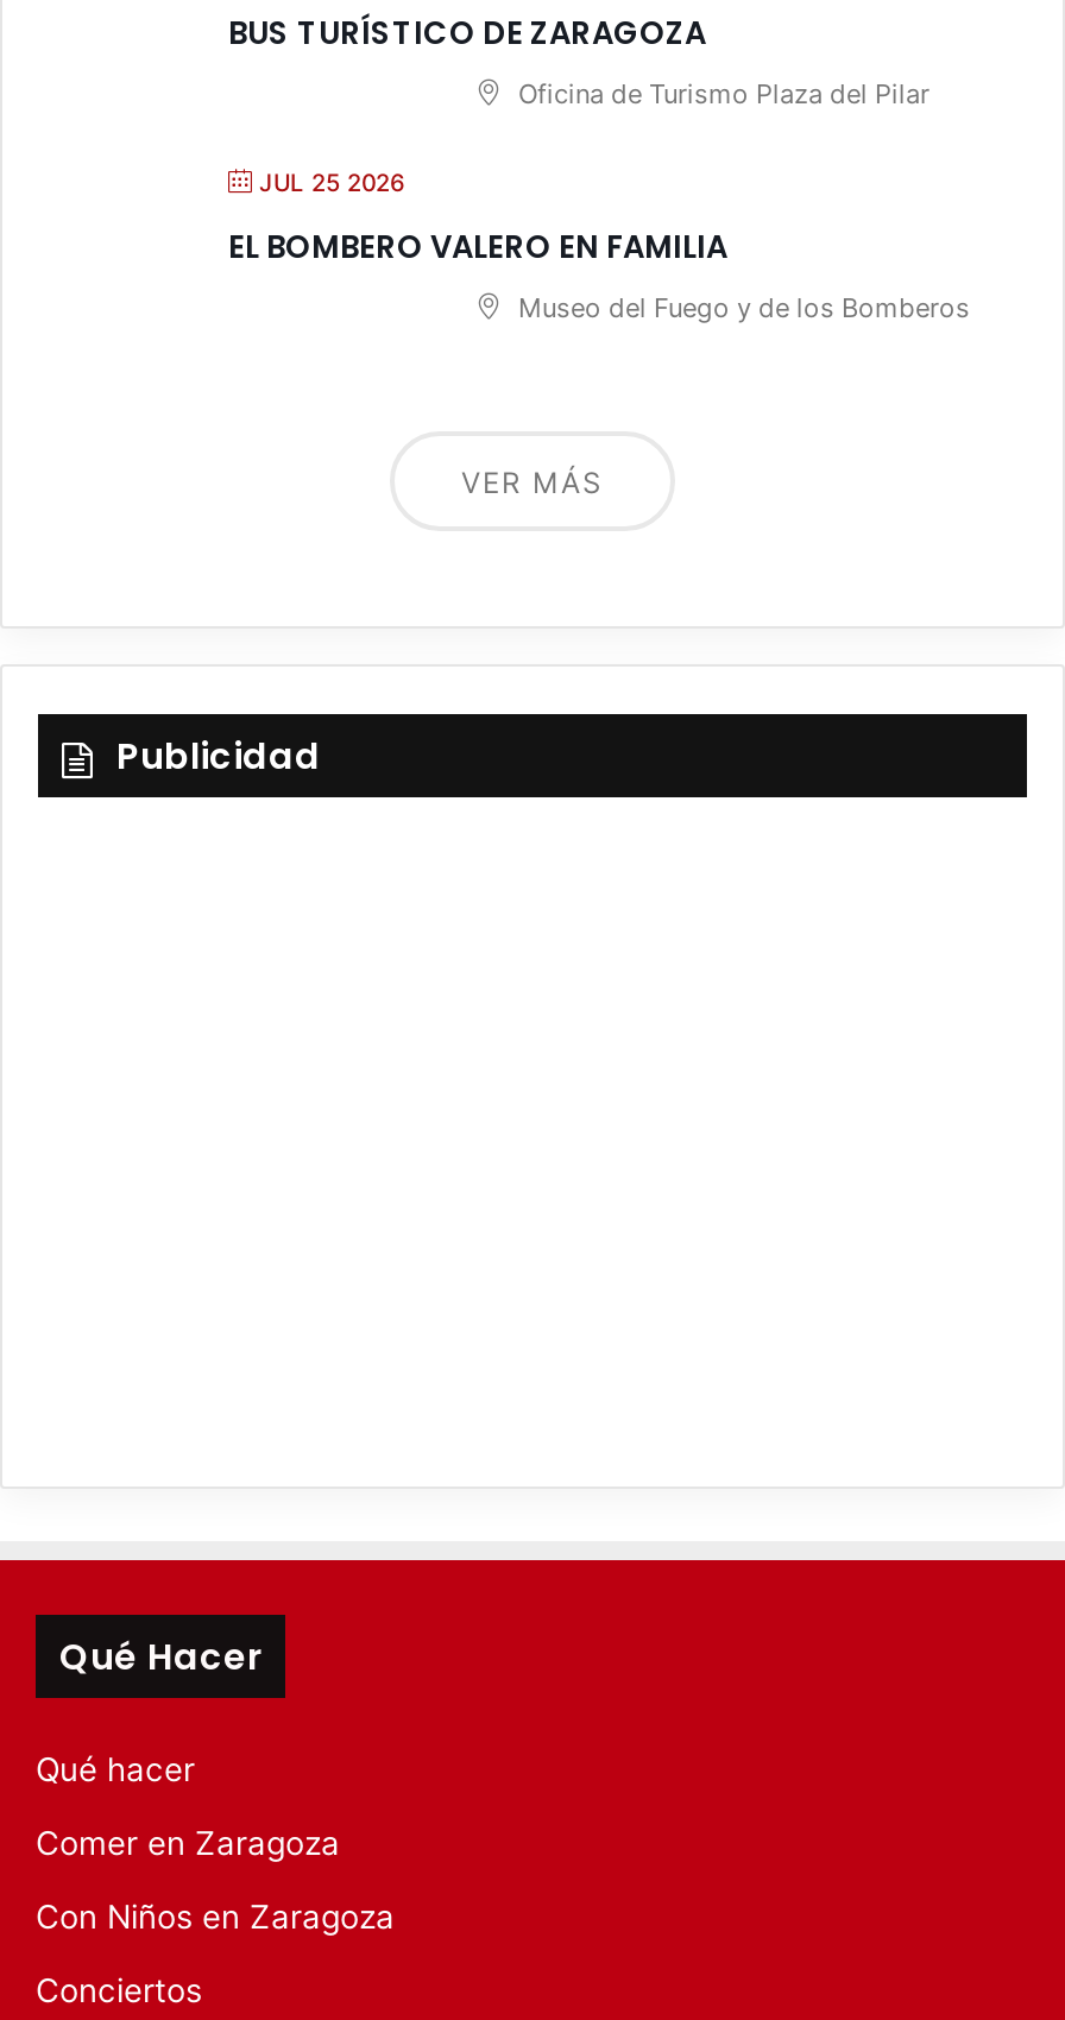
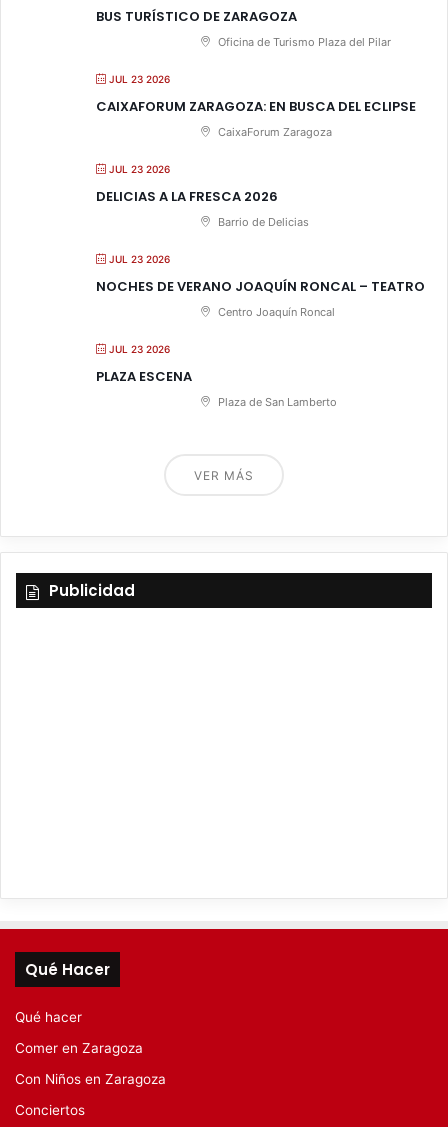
[228,168,970,325] JUL 25 2026 | EL BOMBERO VALERO EN FAMILIA | Museo del Fuego y de los Bomberos -> [96,73,425,409] JUL 23 2026 | CAIXAFORUM ZARAGOZA: EN BUSCA DEL ECLIPSE | CaixaForum Zaragoza | JUL 23 2026 | DELICIAS A LA FRESCA 2026 | Barrio de Delicias | JUL 23 2026 | NOCHES DE VERANO JOAQUÍN RONCAL – TEATRO | Centro Joaquín Roncal | JUL 23 2026 | PLAZA ESCENA | Plaza de San Lamberto

